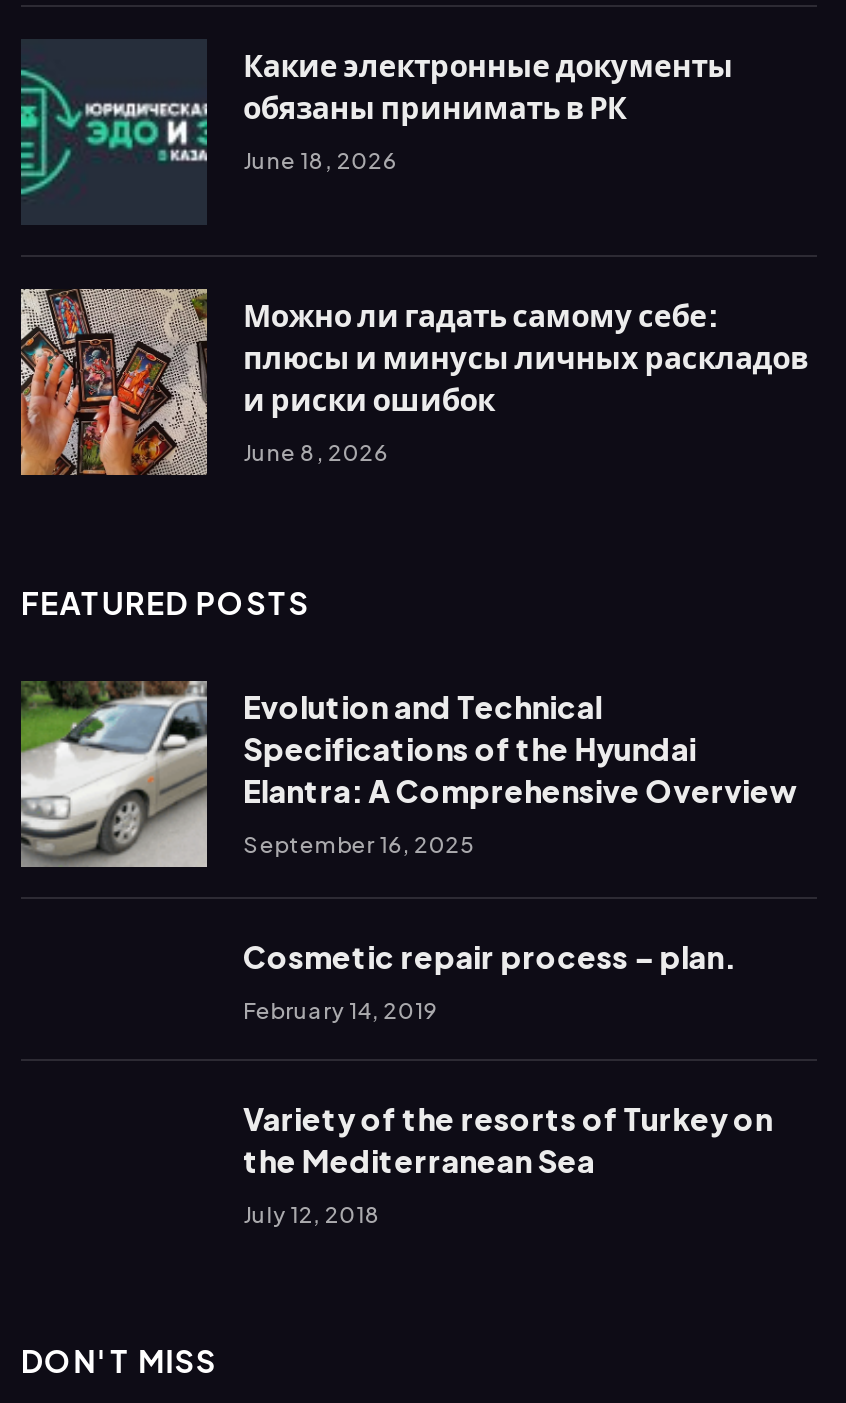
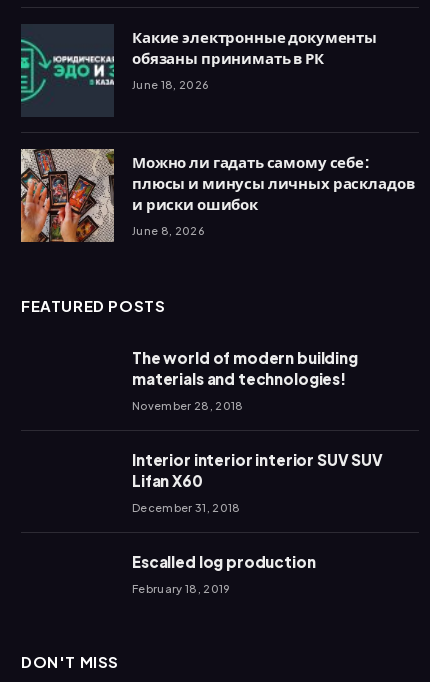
[19,679,209,869] [image] -> none
[243,686,797,808] Evolution and Technical | Specifications of the Hyundai | Elantra: A Comprehensive Overview -> [132,348,358,388] The world of modern building | materials and technologies!
[243,830,475,856] September 16, 2025 -> [132,399,244,412] November 28, 2018
[243,936,736,974] Cosmetic repair process – plan. -> [132,450,383,490] Interior interior interior SUV SUV | Lifan X60
[243,996,438,1022] February 14, 2019 -> [132,501,241,514] December 31, 2018
[243,1098,773,1178] Variety of the resorts of Turkey on | the Mediterranean Sea -> [132,552,316,571] Escalled log production
[243,1200,382,1226] July 12, 2018 -> [132,582,231,595] February 18, 2019

